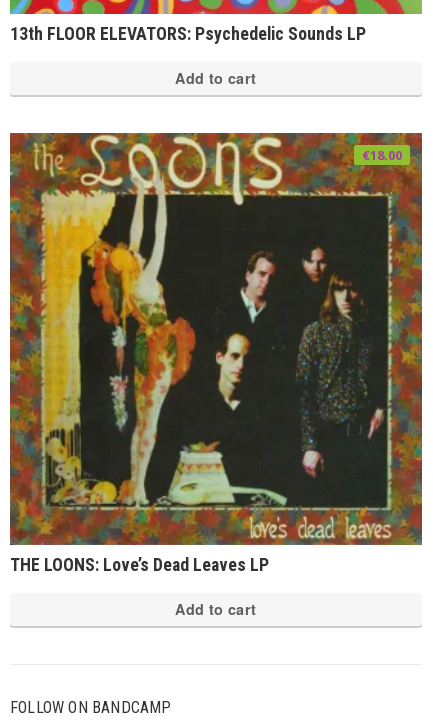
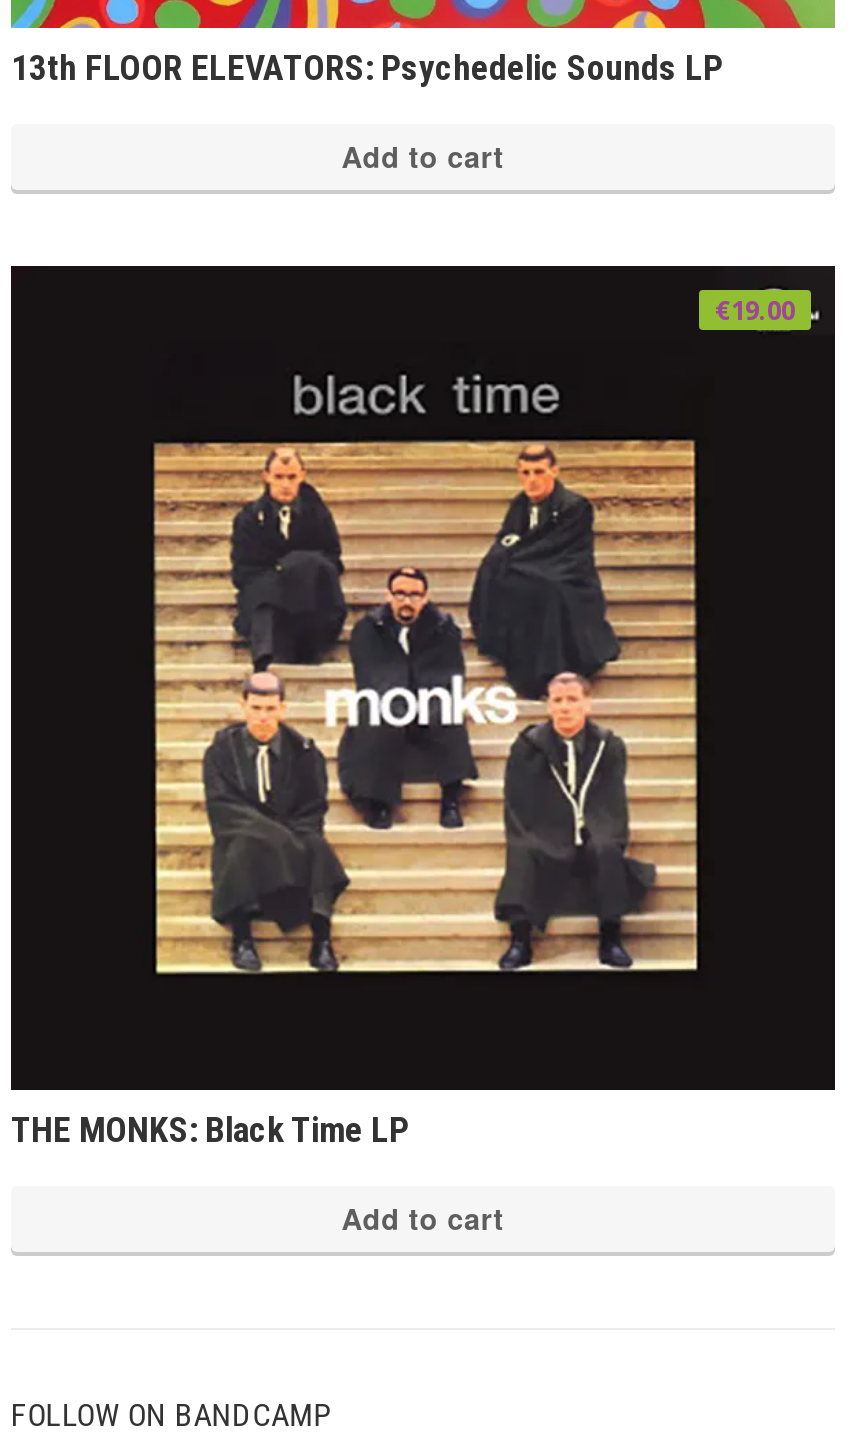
[9,132,423,546] [image] | €18.00 -> [9,264,837,1092] [image] | €19.00
[10,555,269,575] THE LOONS: Love’s Dead Leaves LP -> [11,1110,409,1150] THE MONKS: Black Time LP

